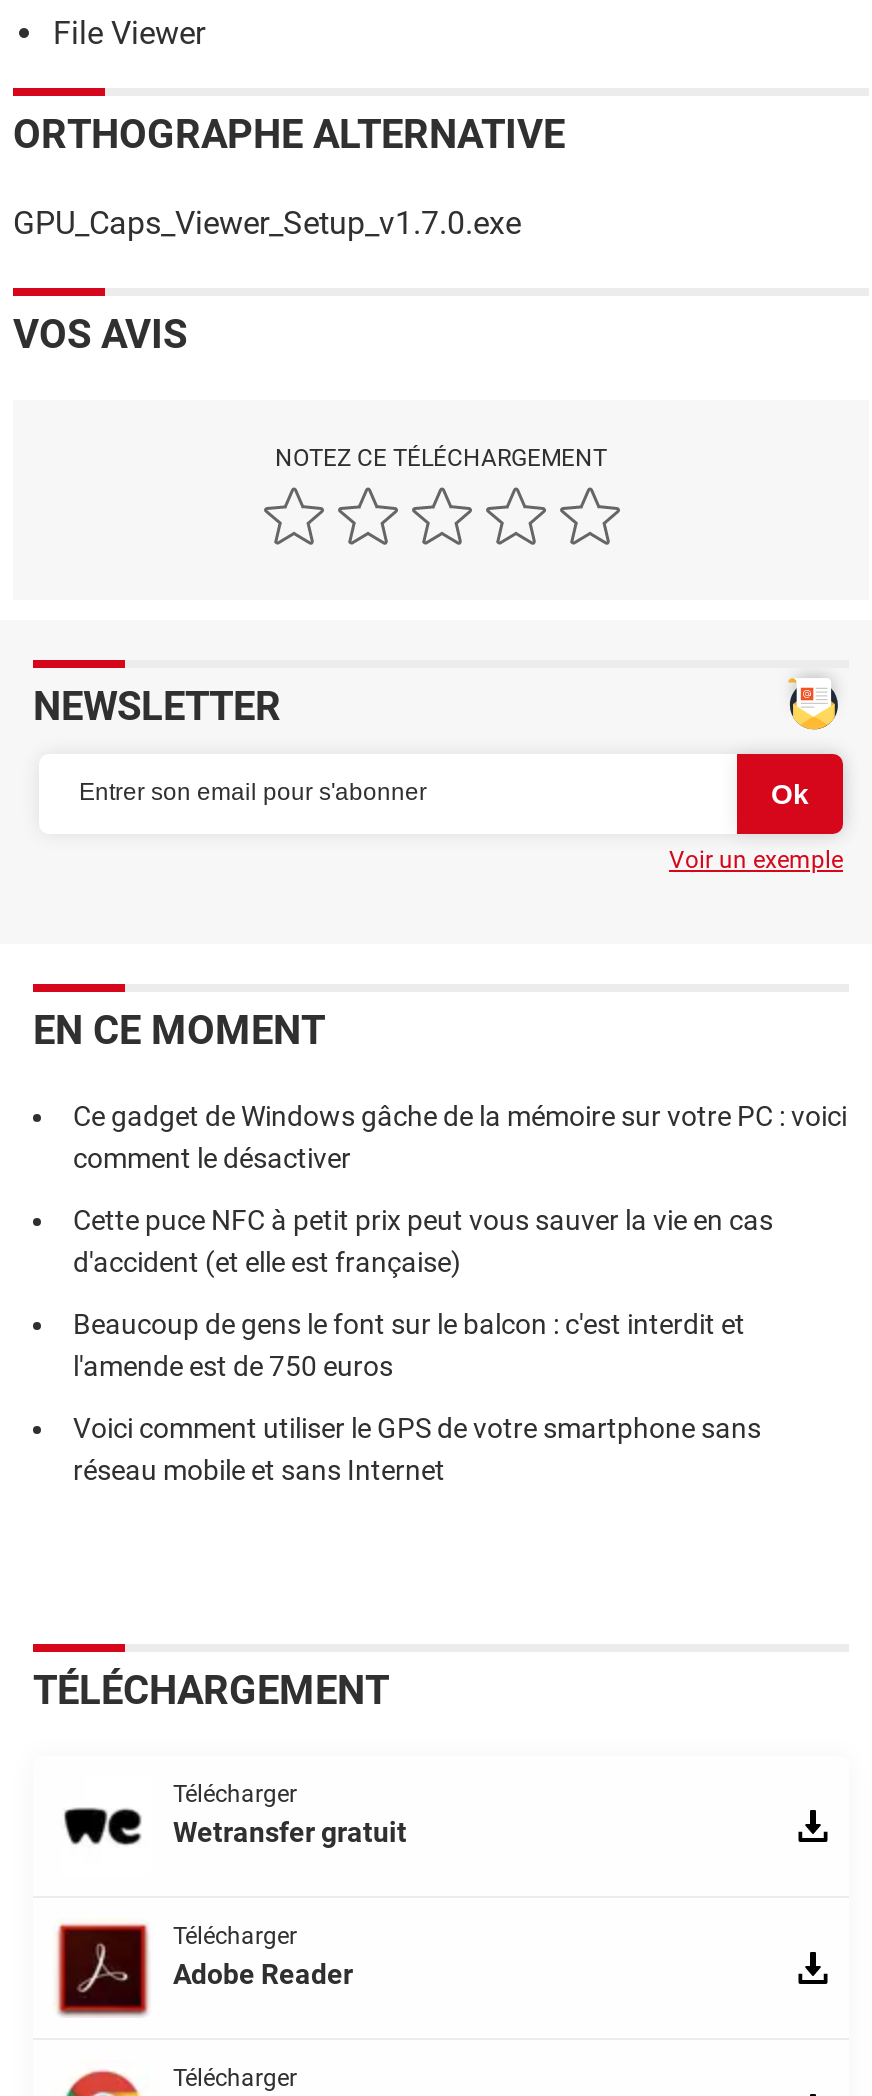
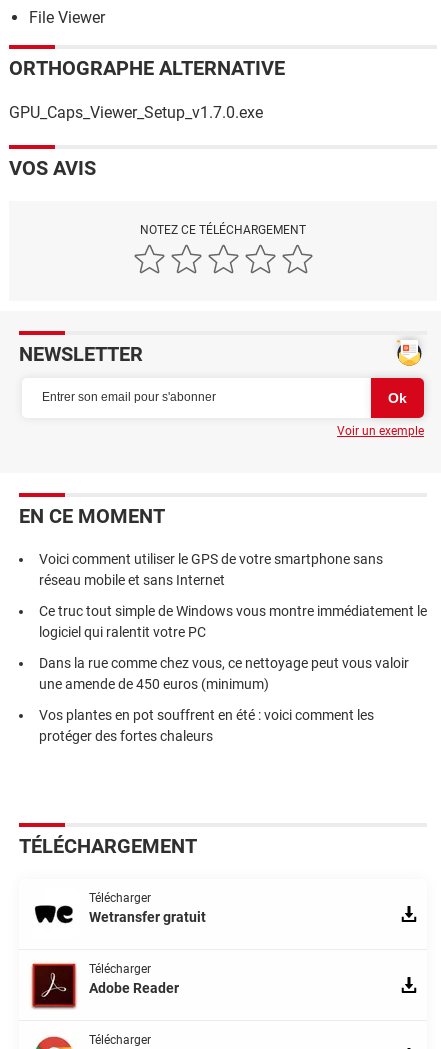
[73,1099,847,1381] Ce gadget de Windows gâche de la mémoire sur votre PC : voici | comment le désactiver | Cette puce NFC à petit prix peut vous sauver la vie en cas | d'accident (et elle est française) | Beaucoup de gens le font sur le balcon : c'est interdit et | l'amende est de 750 euros -> none
moved [73,1411,761,1485] -> [39,551,383,588]: Voici comment utiliser le GPS de votre smartphone sans | réseau mobile et sans Internet
none -> [39,603,427,744] Ce truc tout simple de Windows vous montre immédiatement le | logiciel qui ralentit votre PC | Dans la rue comme chez vous, ce nettoyage peut vous valoir | une amende de 450 euros (minimum) | Vos plantes en pot souffrent en été : voici comment les | protéger des fortes chaleurs

